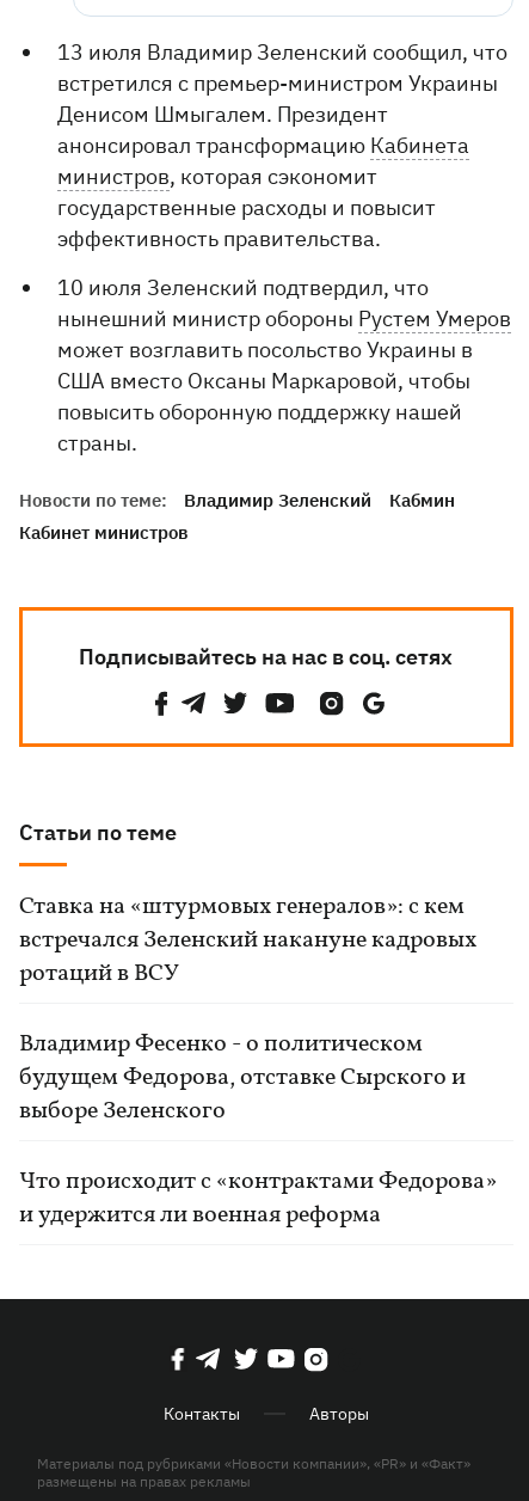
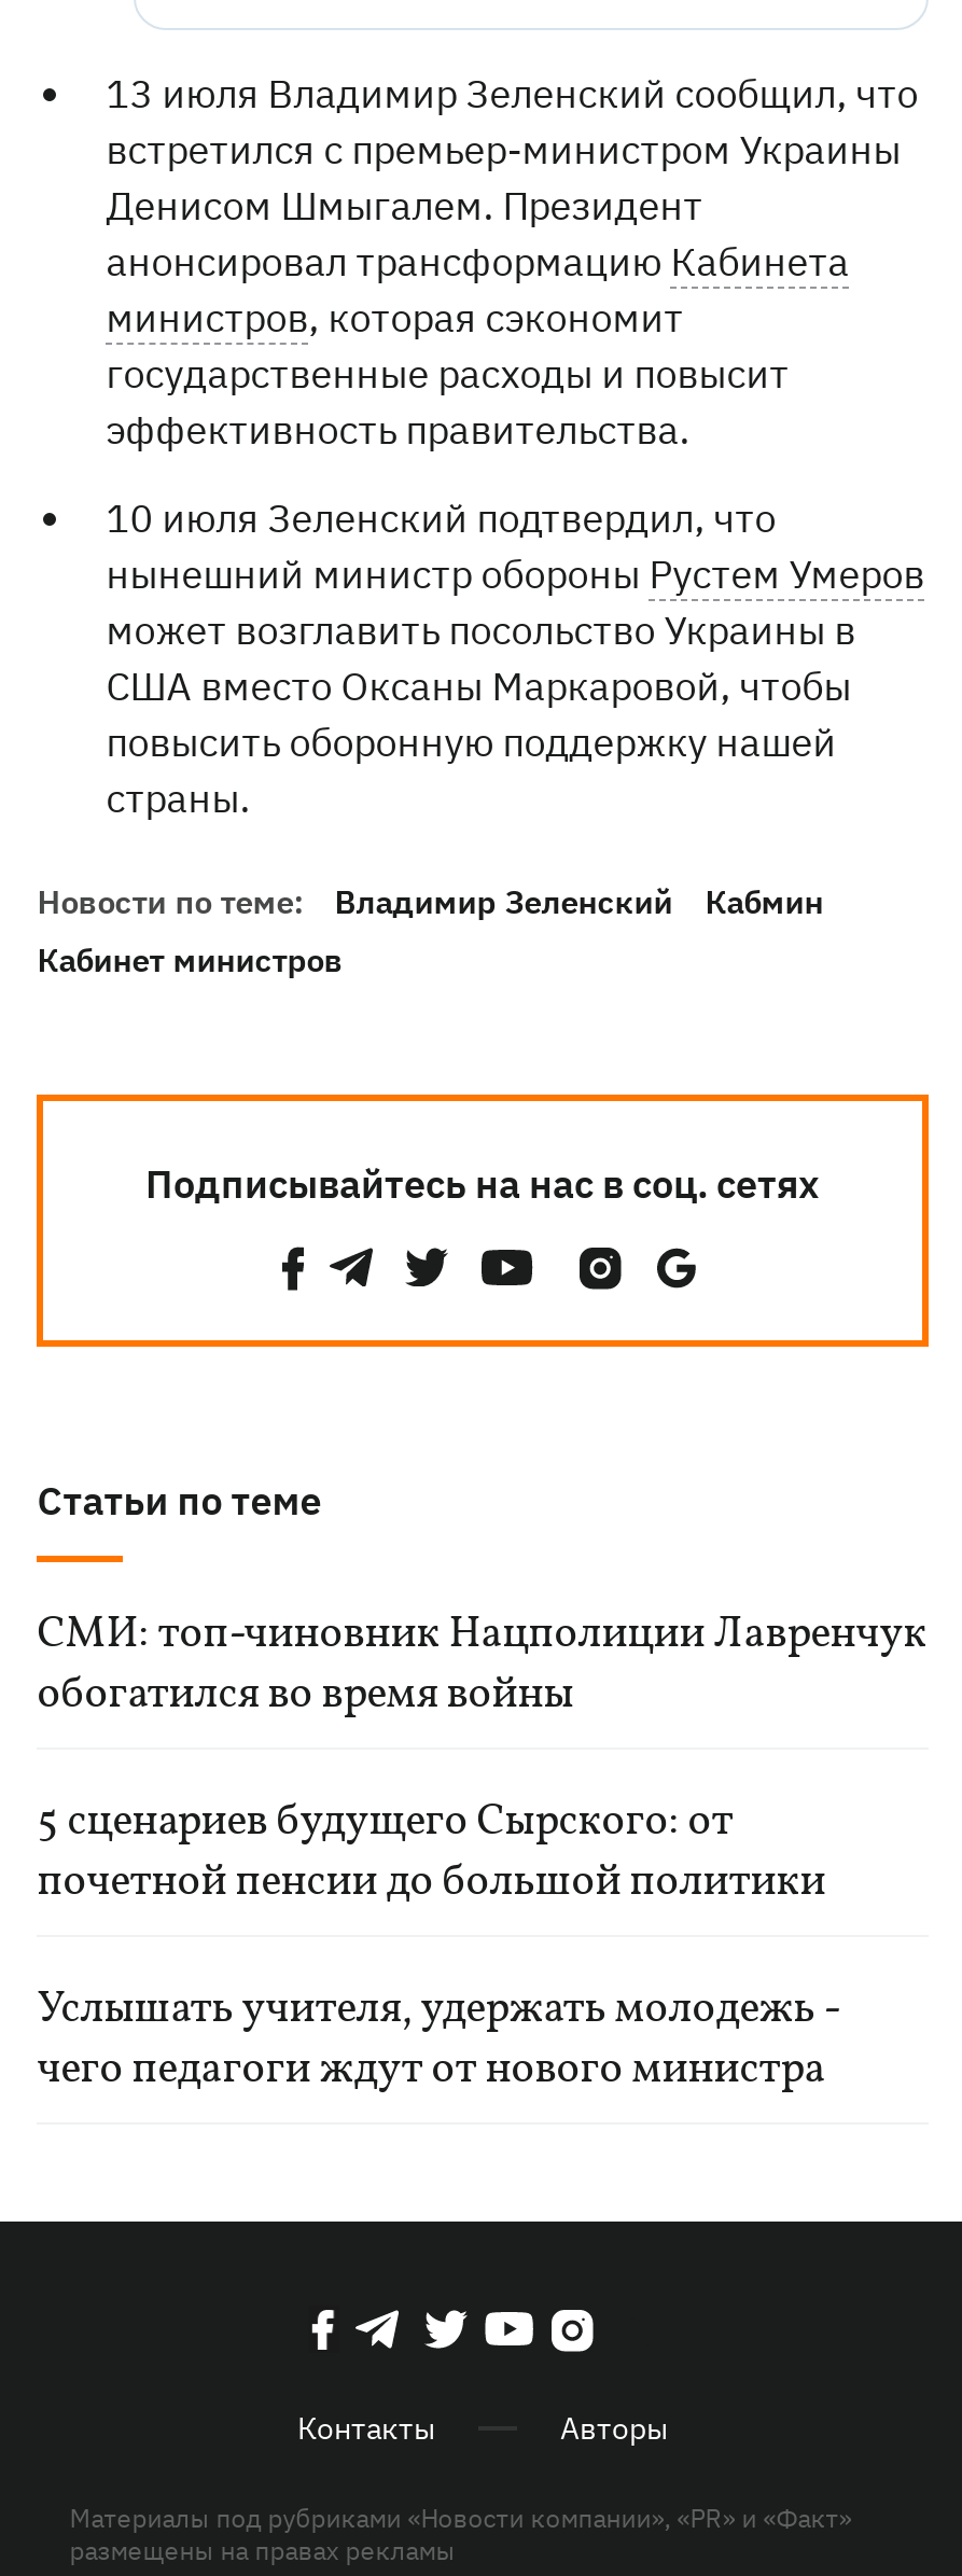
[19,890,477,991] Ставка на «штурмовых генералов»: с кем | встречался Зеленский накануне кадровых | ротаций в ВСУ -> [37,1605,927,1726] СМИ: топ-чиновник Нацполиции Лавренчук | обогатился во время войны
[19,1028,466,1128] Владимир Фесенко - о политическом | будущем Федорова, отставке Сырского и | выборе Зеленского -> [37,1793,826,1913] 5 сценариев будущего Сырского: от | почетной пенсии до большой политики
[19,1165,497,1232] Что происходит с «контрактами Федорова» | и удержится ли военная реформа -> [37,1980,841,2101] Услышать учителя, удержать молодежь - | чего педагоги ждут от нового министра

